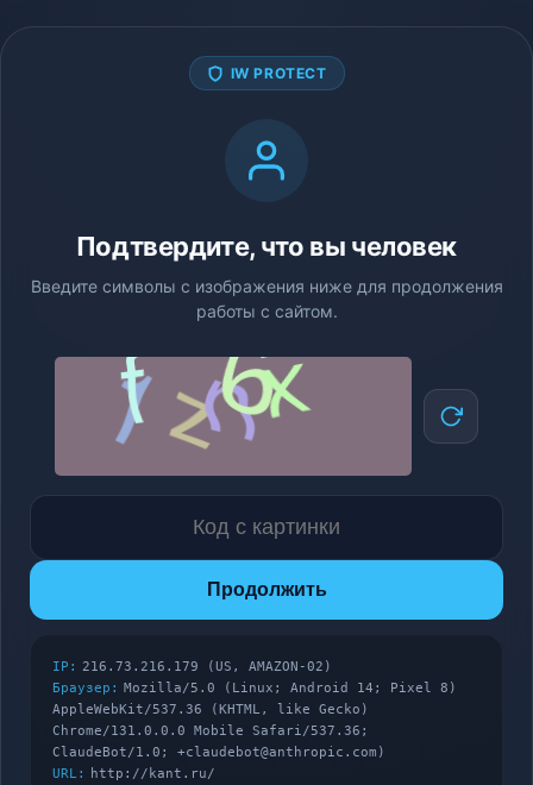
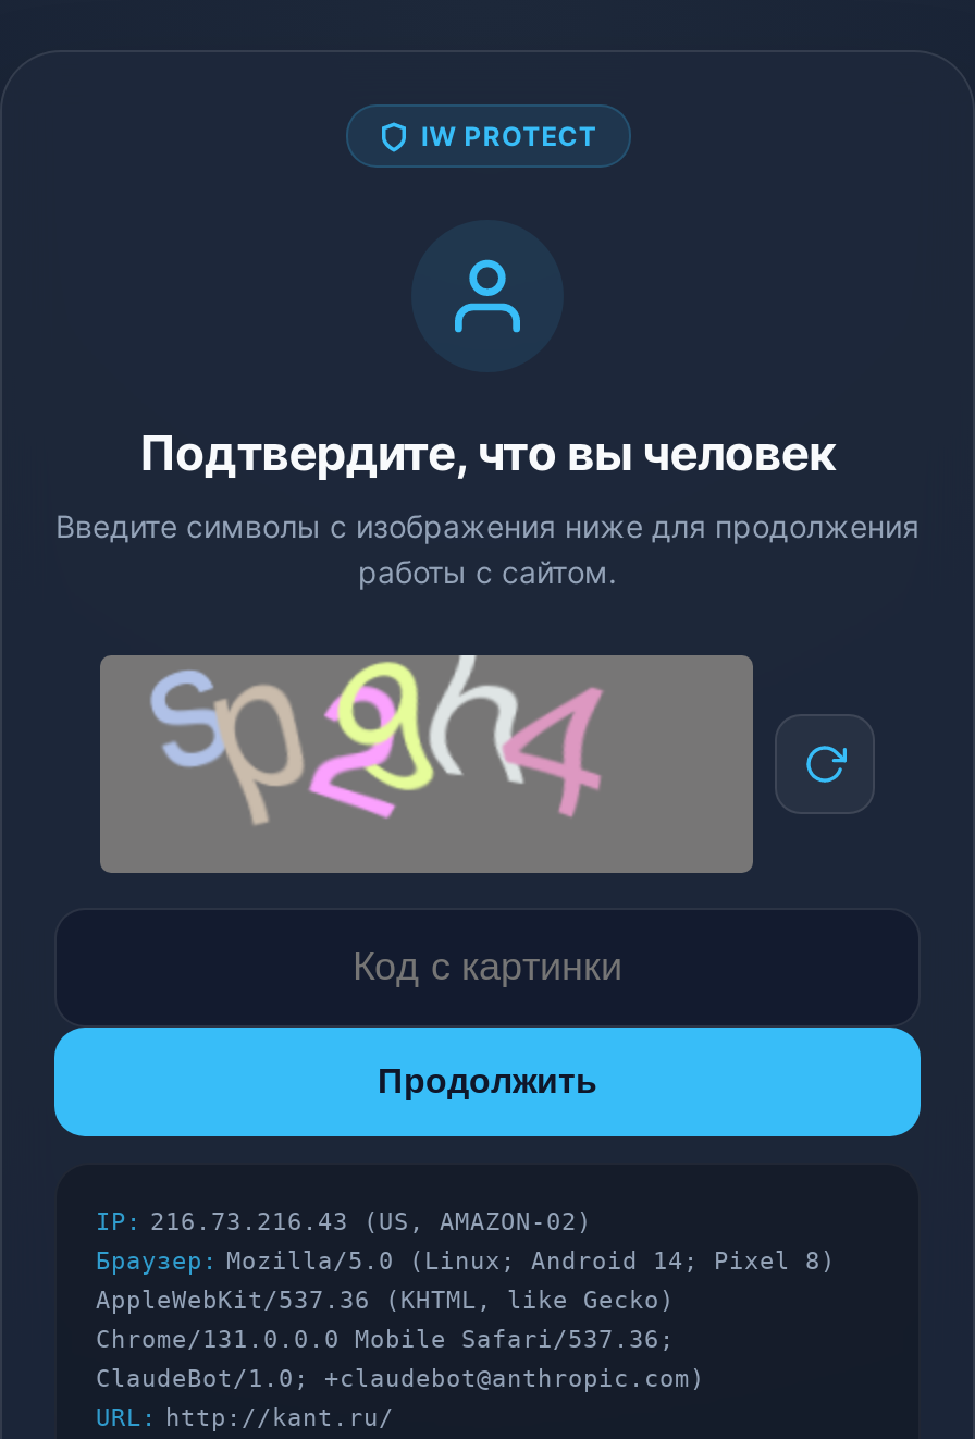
[83,357,327,450] [image] -> [150,655,603,825] [image]
[52,659,332,674] IP: 216.73.216.179 (US, AMAZON-02) -> [96,1208,592,1237] IP: 216.73.216.43 (US, AMAZON-02)

